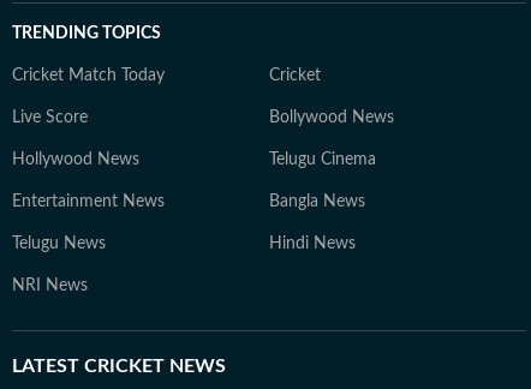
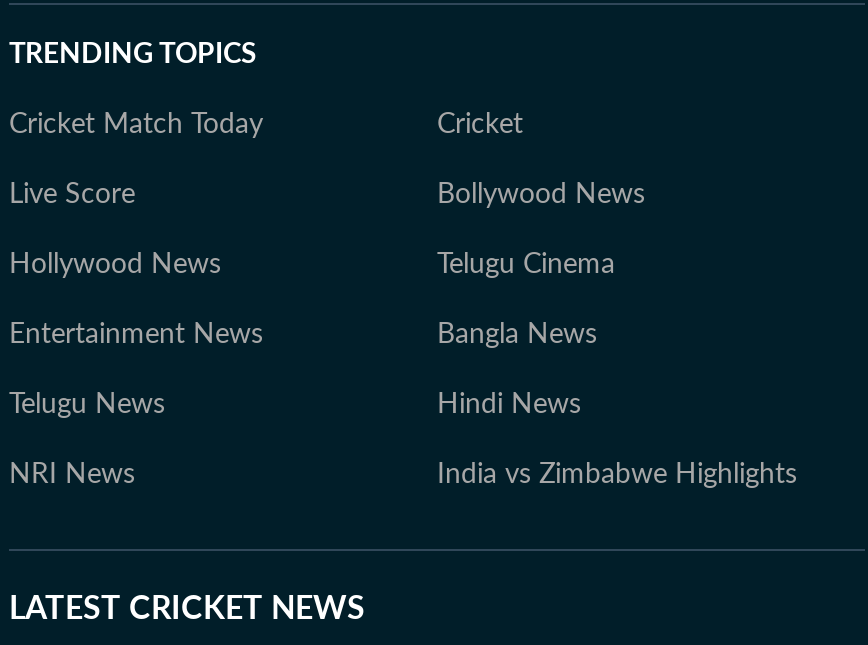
none -> [437,461,797,489] India vs Zimbabwe Highlights

